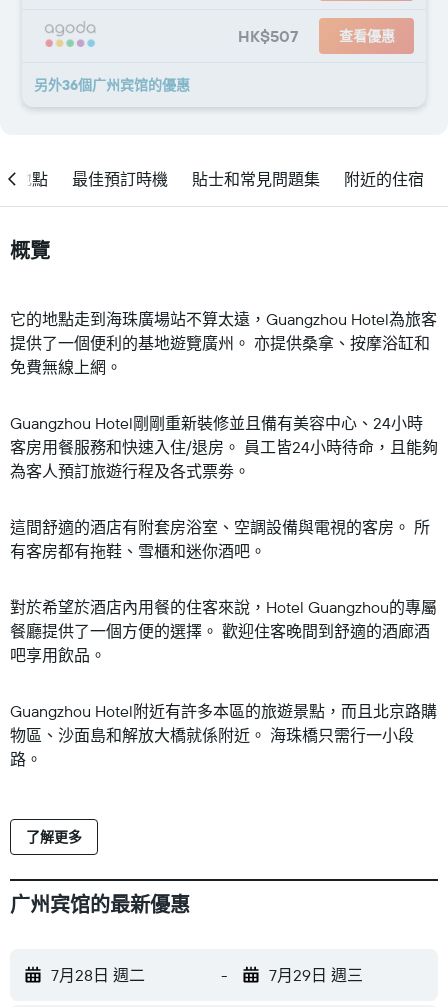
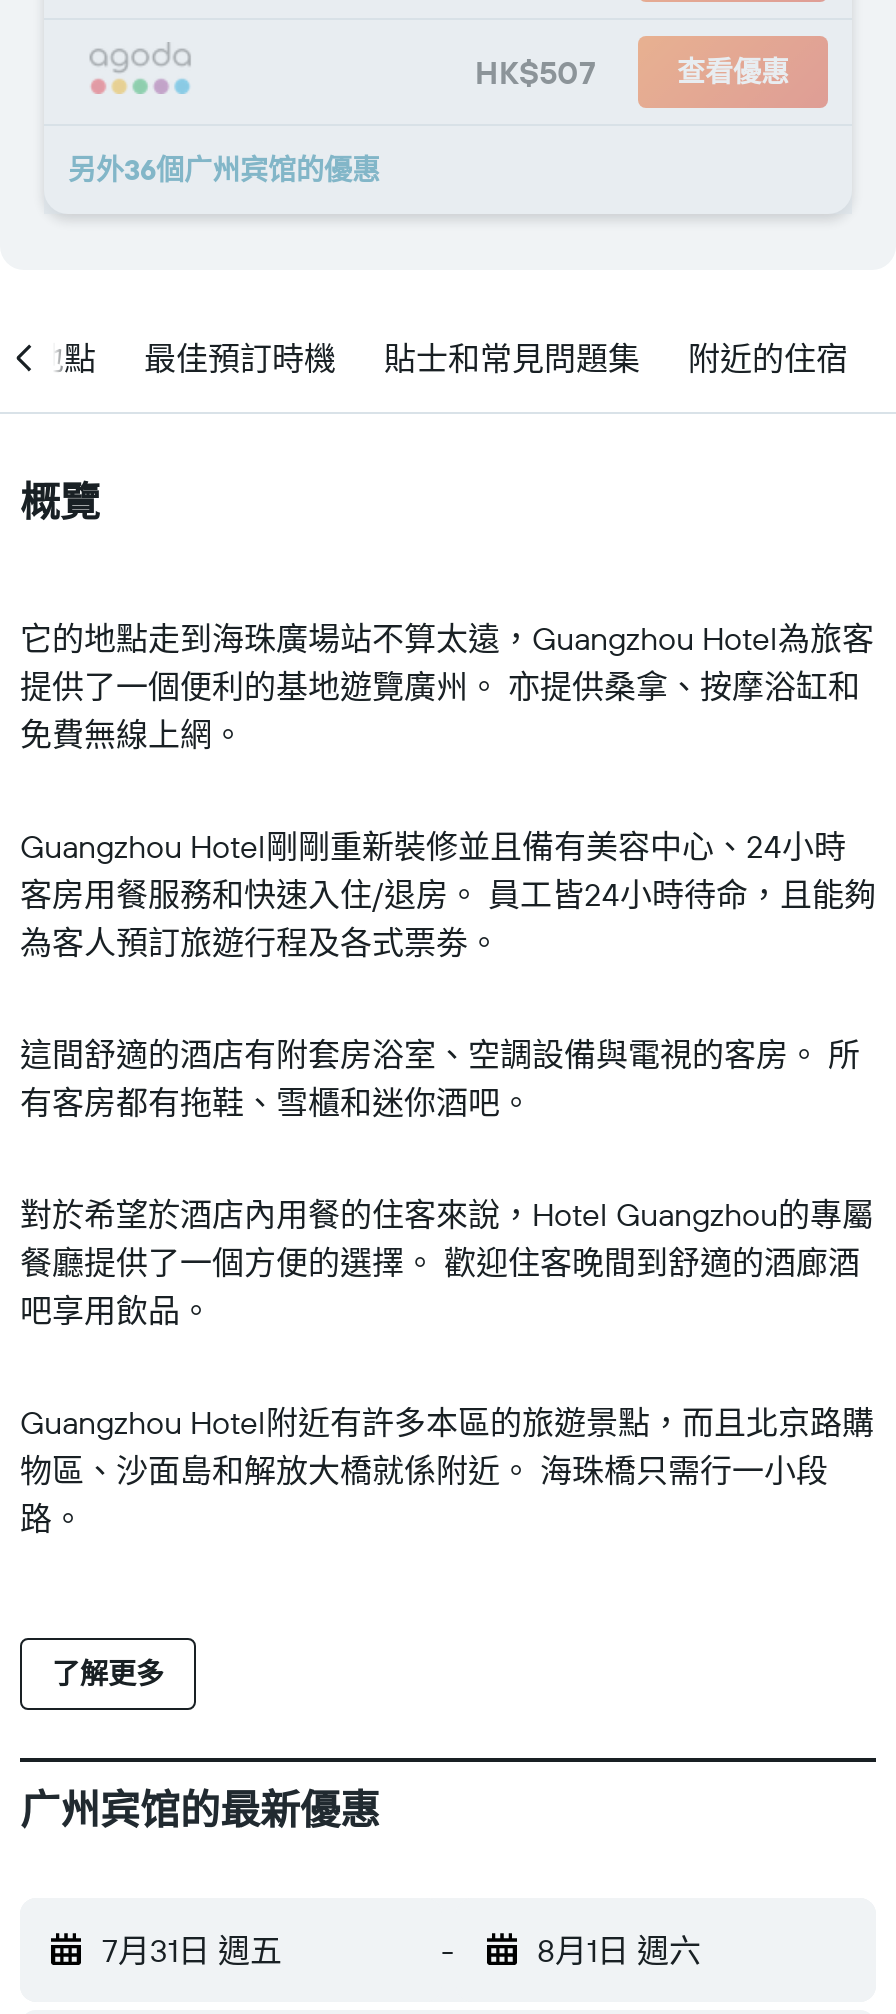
[51,965,145,985] 7月28日 週二 -> [102,1930,282,1970] 7月31日 週五
[268,965,362,985] 7月29日 週三 -> [537,1930,701,1970] 8月1日 週六

